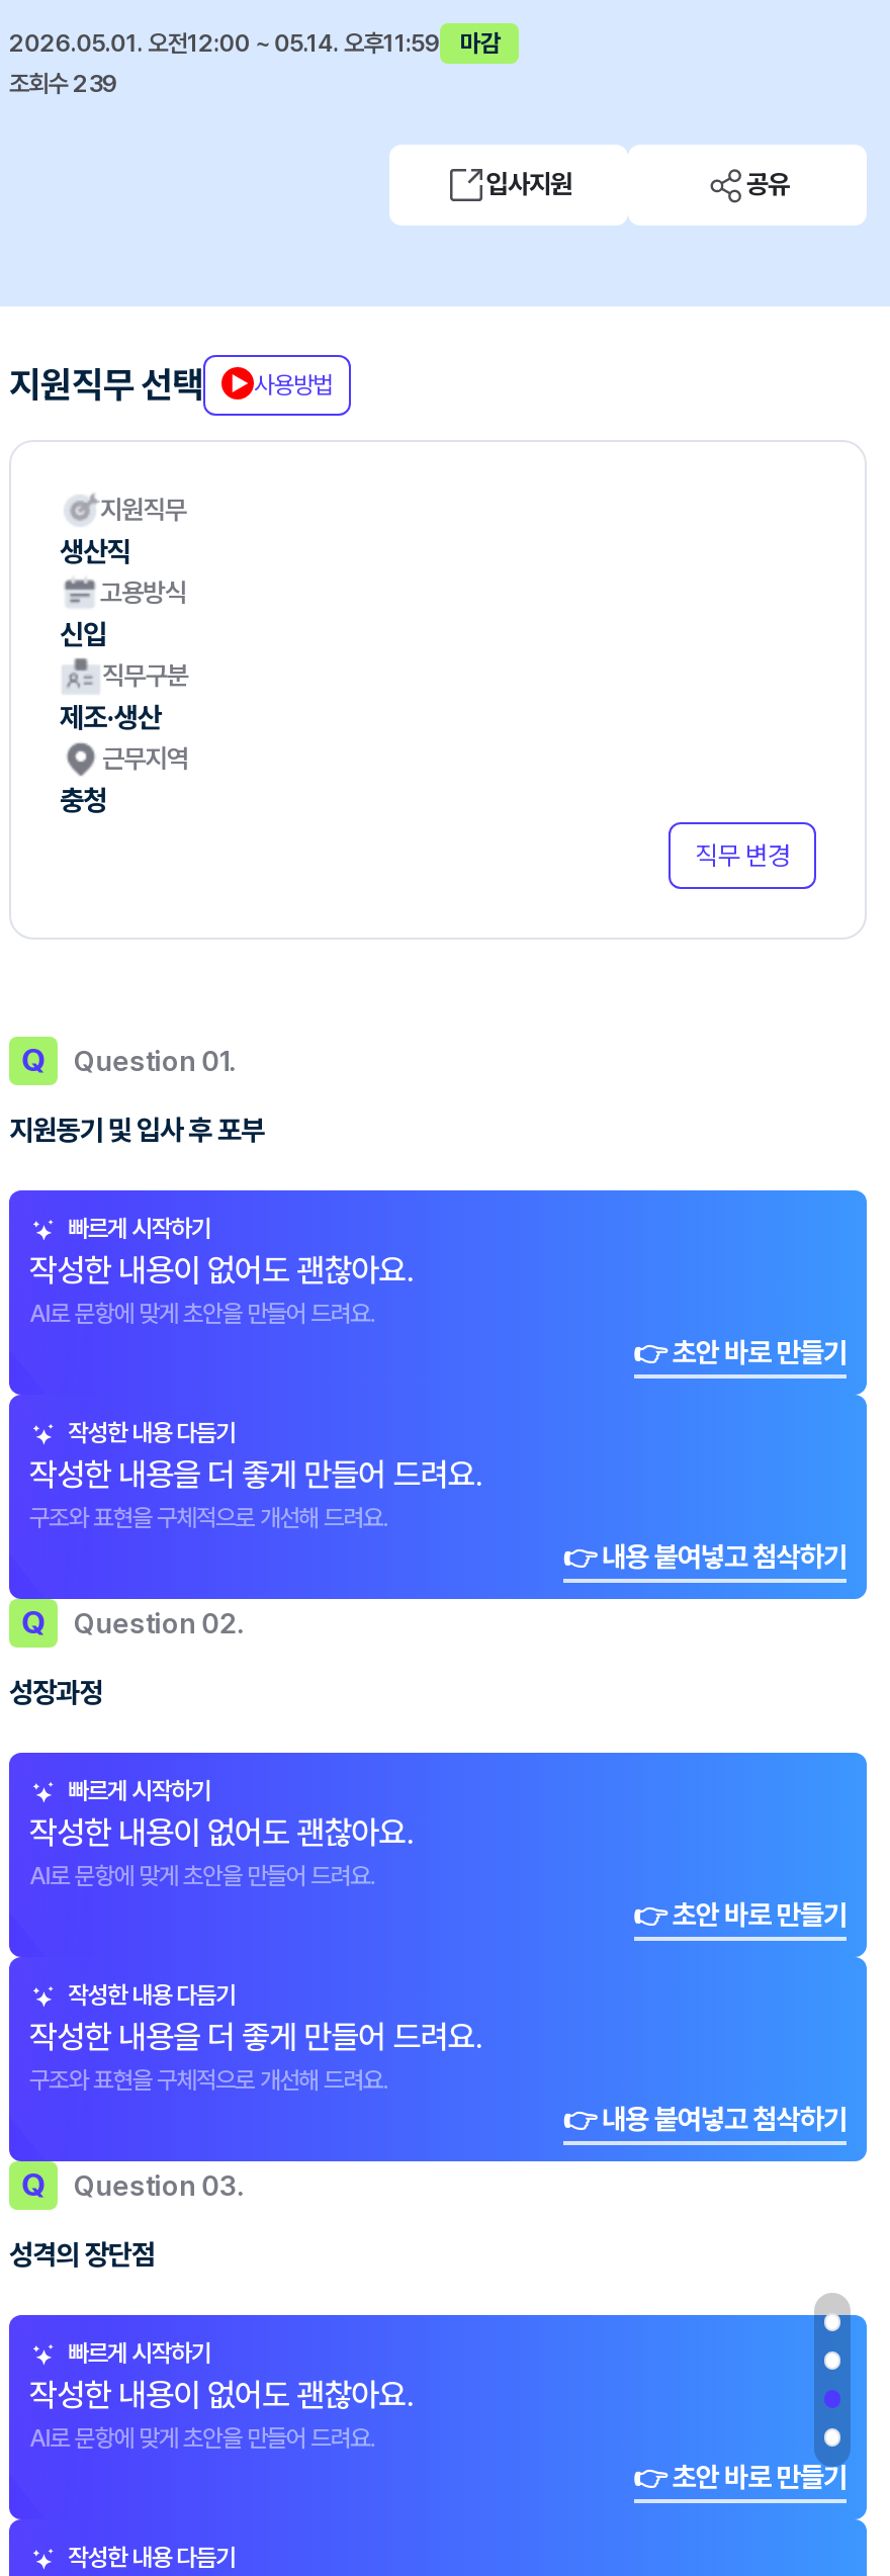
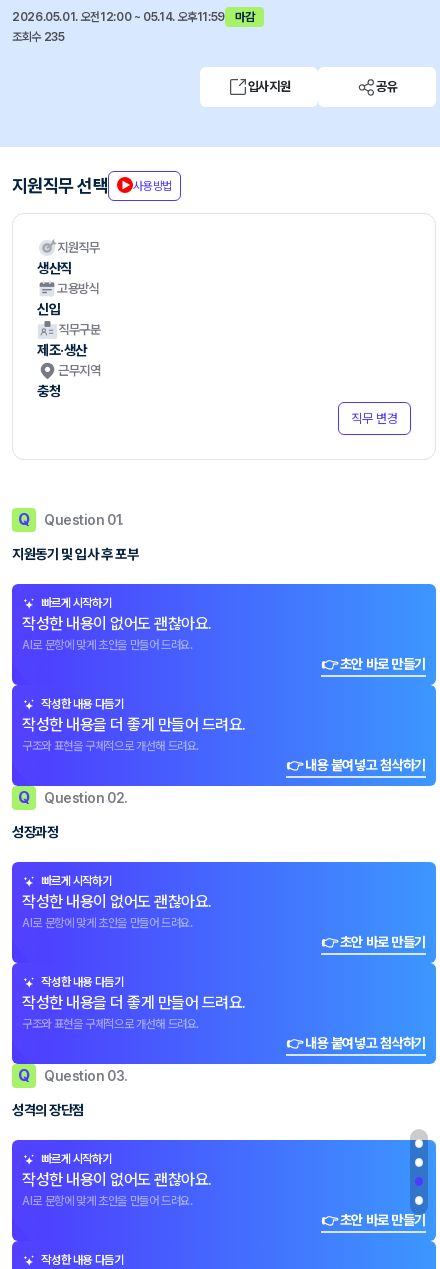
[9,70,117,98] 조회수 239 -> [12,30,64,44] 조회수 235

